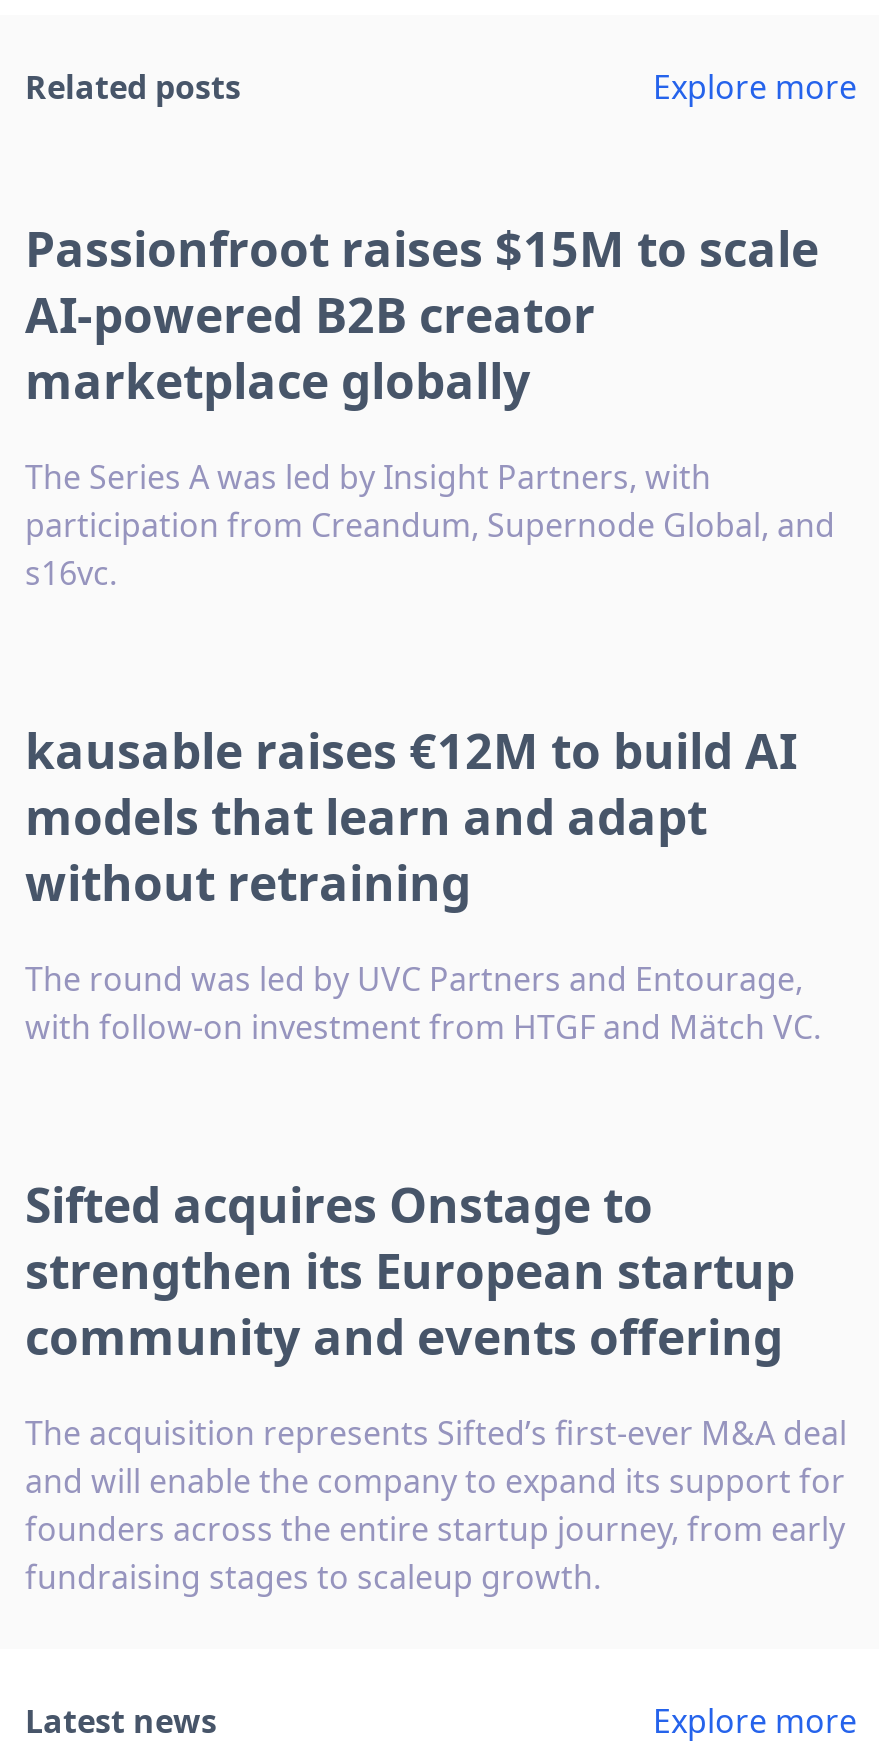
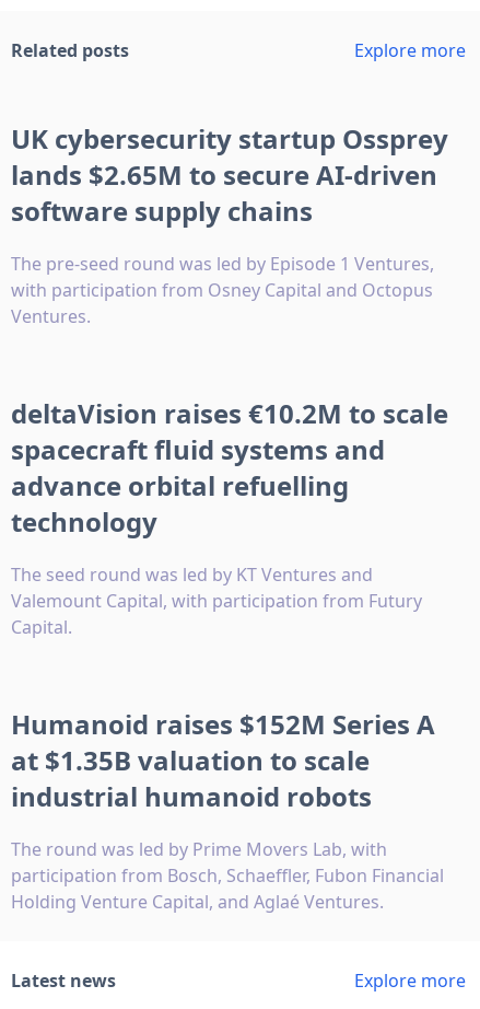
[25,214,819,412] Passionfroot raises $15M to scale | AI-powered B2B creator | marketplace globally -> [11,120,448,228] UK cybersecurity startup Ossprey | lands $2.65M to secure AI-driven | software supply chains
[25,454,835,594] The Series A was led by Insight Partners, with | participation from Creandum, Supernode Global, and | s16vc. -> [11,251,434,328] The pre-seed round was led by Episode 1 Ventures, | with participation from Osney Capital and Octopus | Ventures.
[25,716,797,914] kausable raises €12M to build AI | models that learn and adapt | without retraining -> [11,395,448,539] deltaVision raises €10.2M to scale | spacecraft fluid systems and | advance orbital refuelling | technology
[25,956,821,1048] The round was led by UVC Partners and Entourage, | with follow-on investment from HTGF and Mätch VC. -> [11,562,422,639] The seed round was led by KT Ventures and | Valemount Capital, with participation from Futury | Capital.
[25,1170,795,1368] Sifted acquires Onstage to | strengthen its European startup | community and events offering -> [11,706,435,814] Humanoid raises $152M Series A | at $1.35B valuation to scale | industrial humanoid robots
[25,1410,847,1598] The acquisition represents Sifted’s first-ever M&A deal | and will enable the company to expand its support for | founders across the entire startup journey, from early | fundraising stages to scaleup growth. -> [11,837,444,913] The round was led by Prime Movers Lab, with | participation from Bosch, Schaeffler, Fubon Financial | Holding Venture Capital, and Aglaé Ventures.

